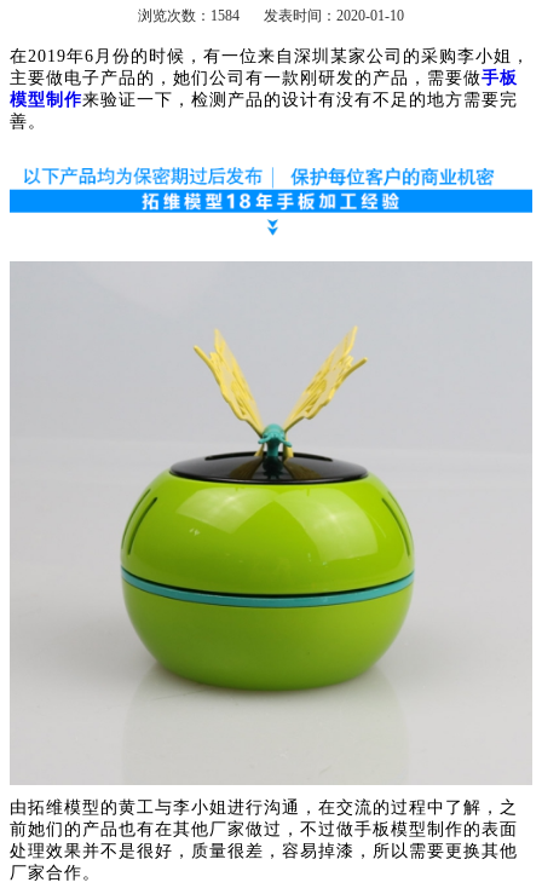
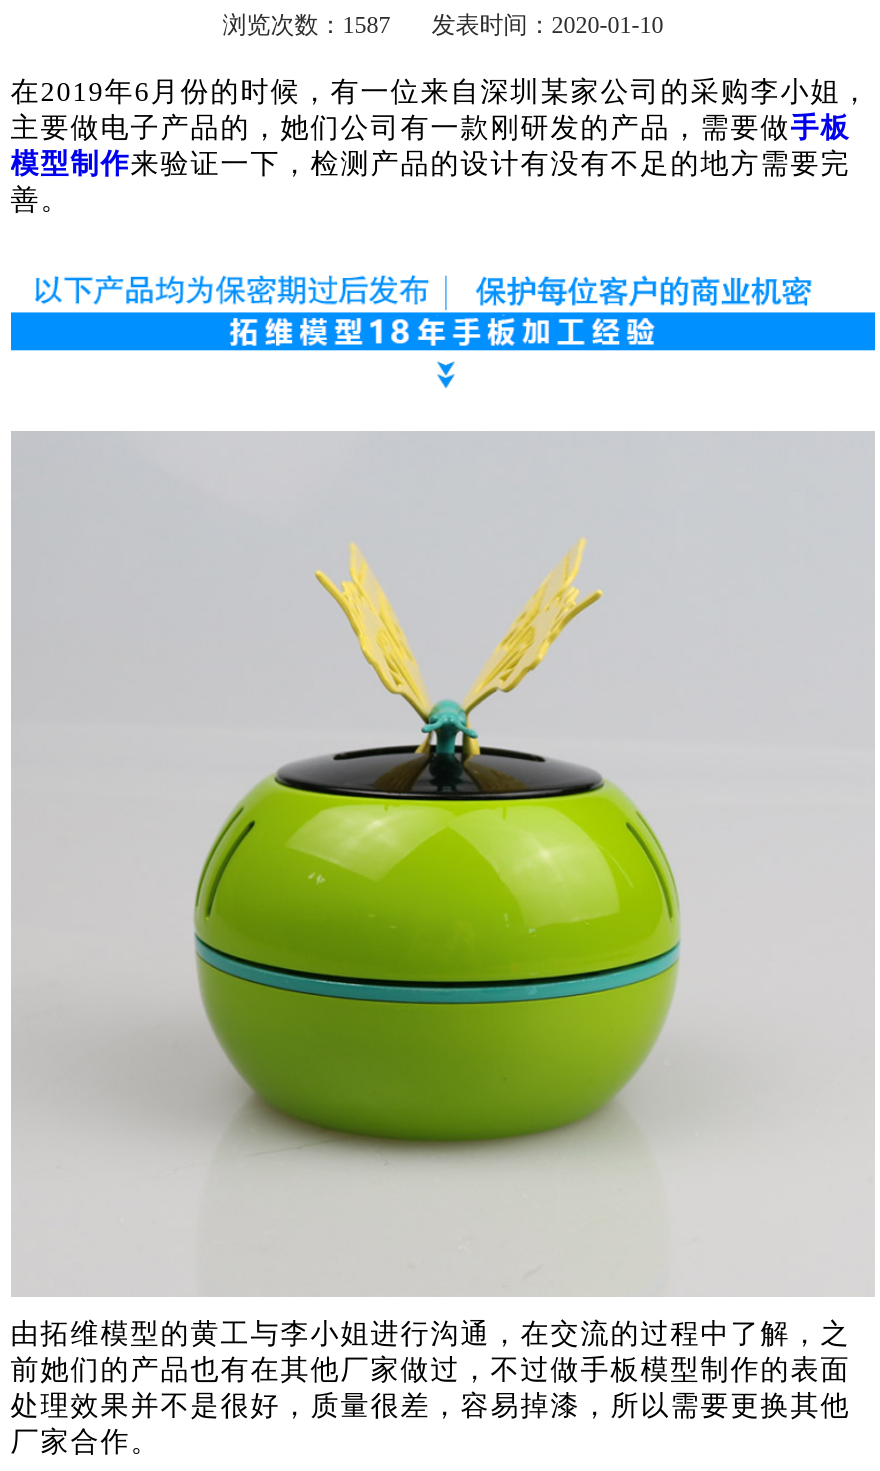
[138,7,404,24] 浏览次数：1584 发表时间：2020-01-10 -> [222,10,664,38] 浏览次数：1587 发表时间：2020-01-10

